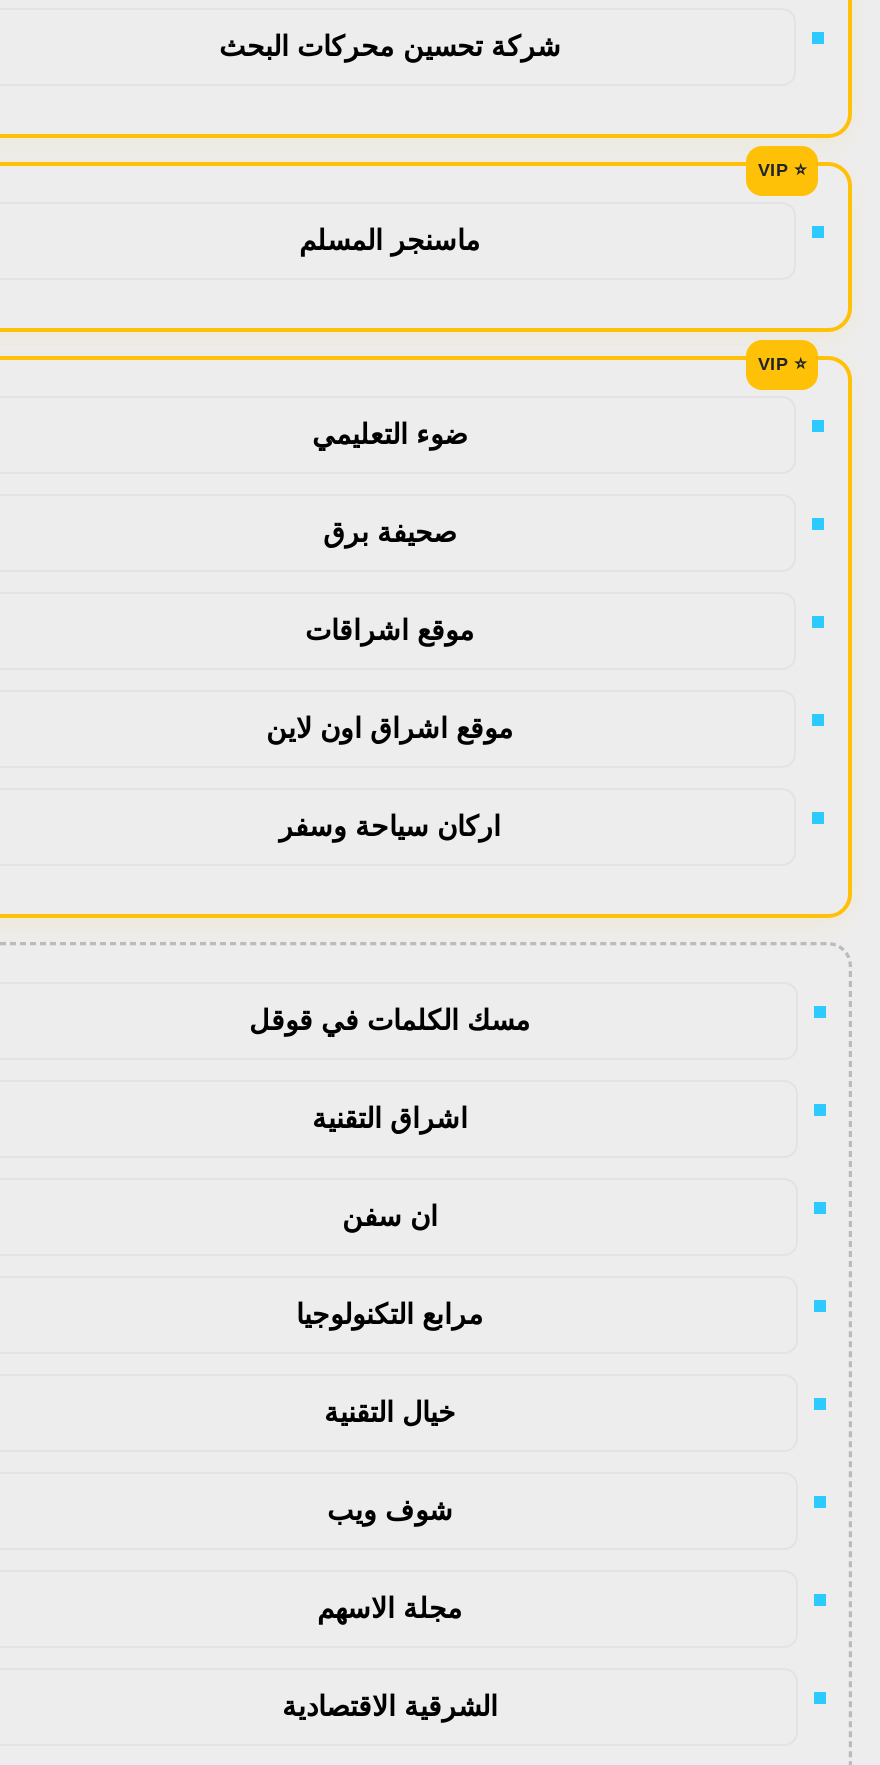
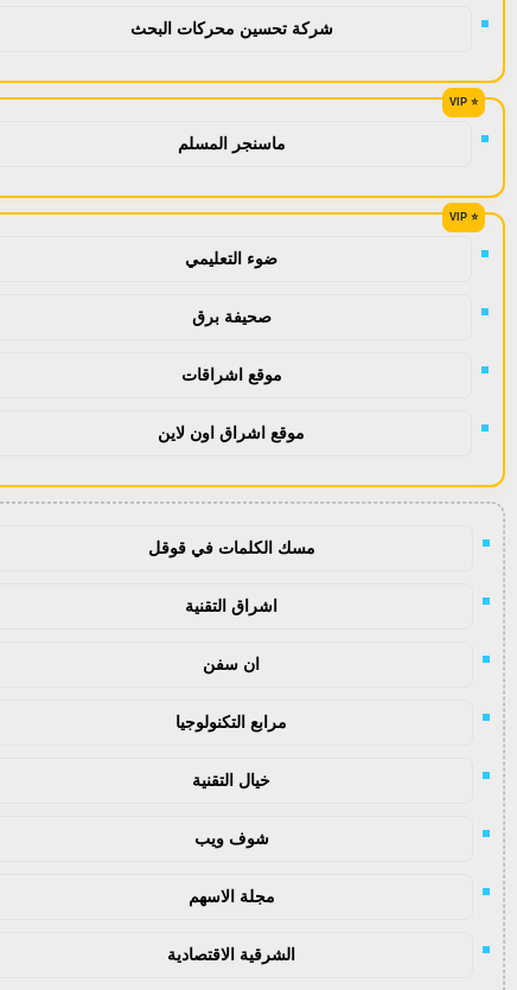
[279,811,501,843] اركان سياحة وسفر -> none

